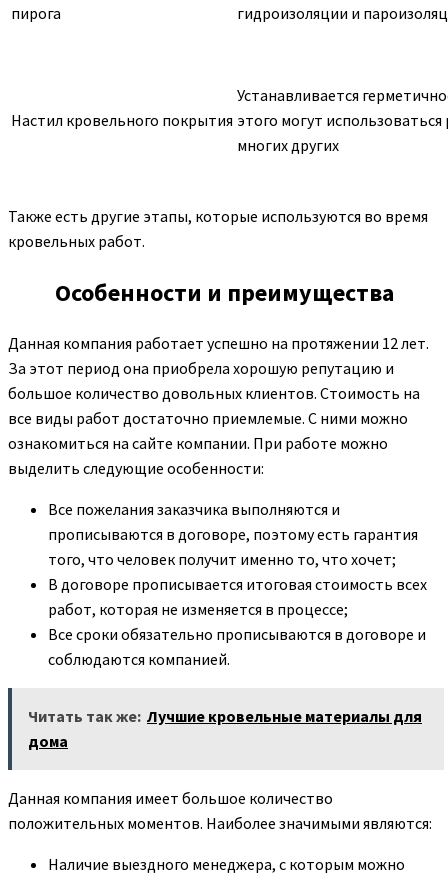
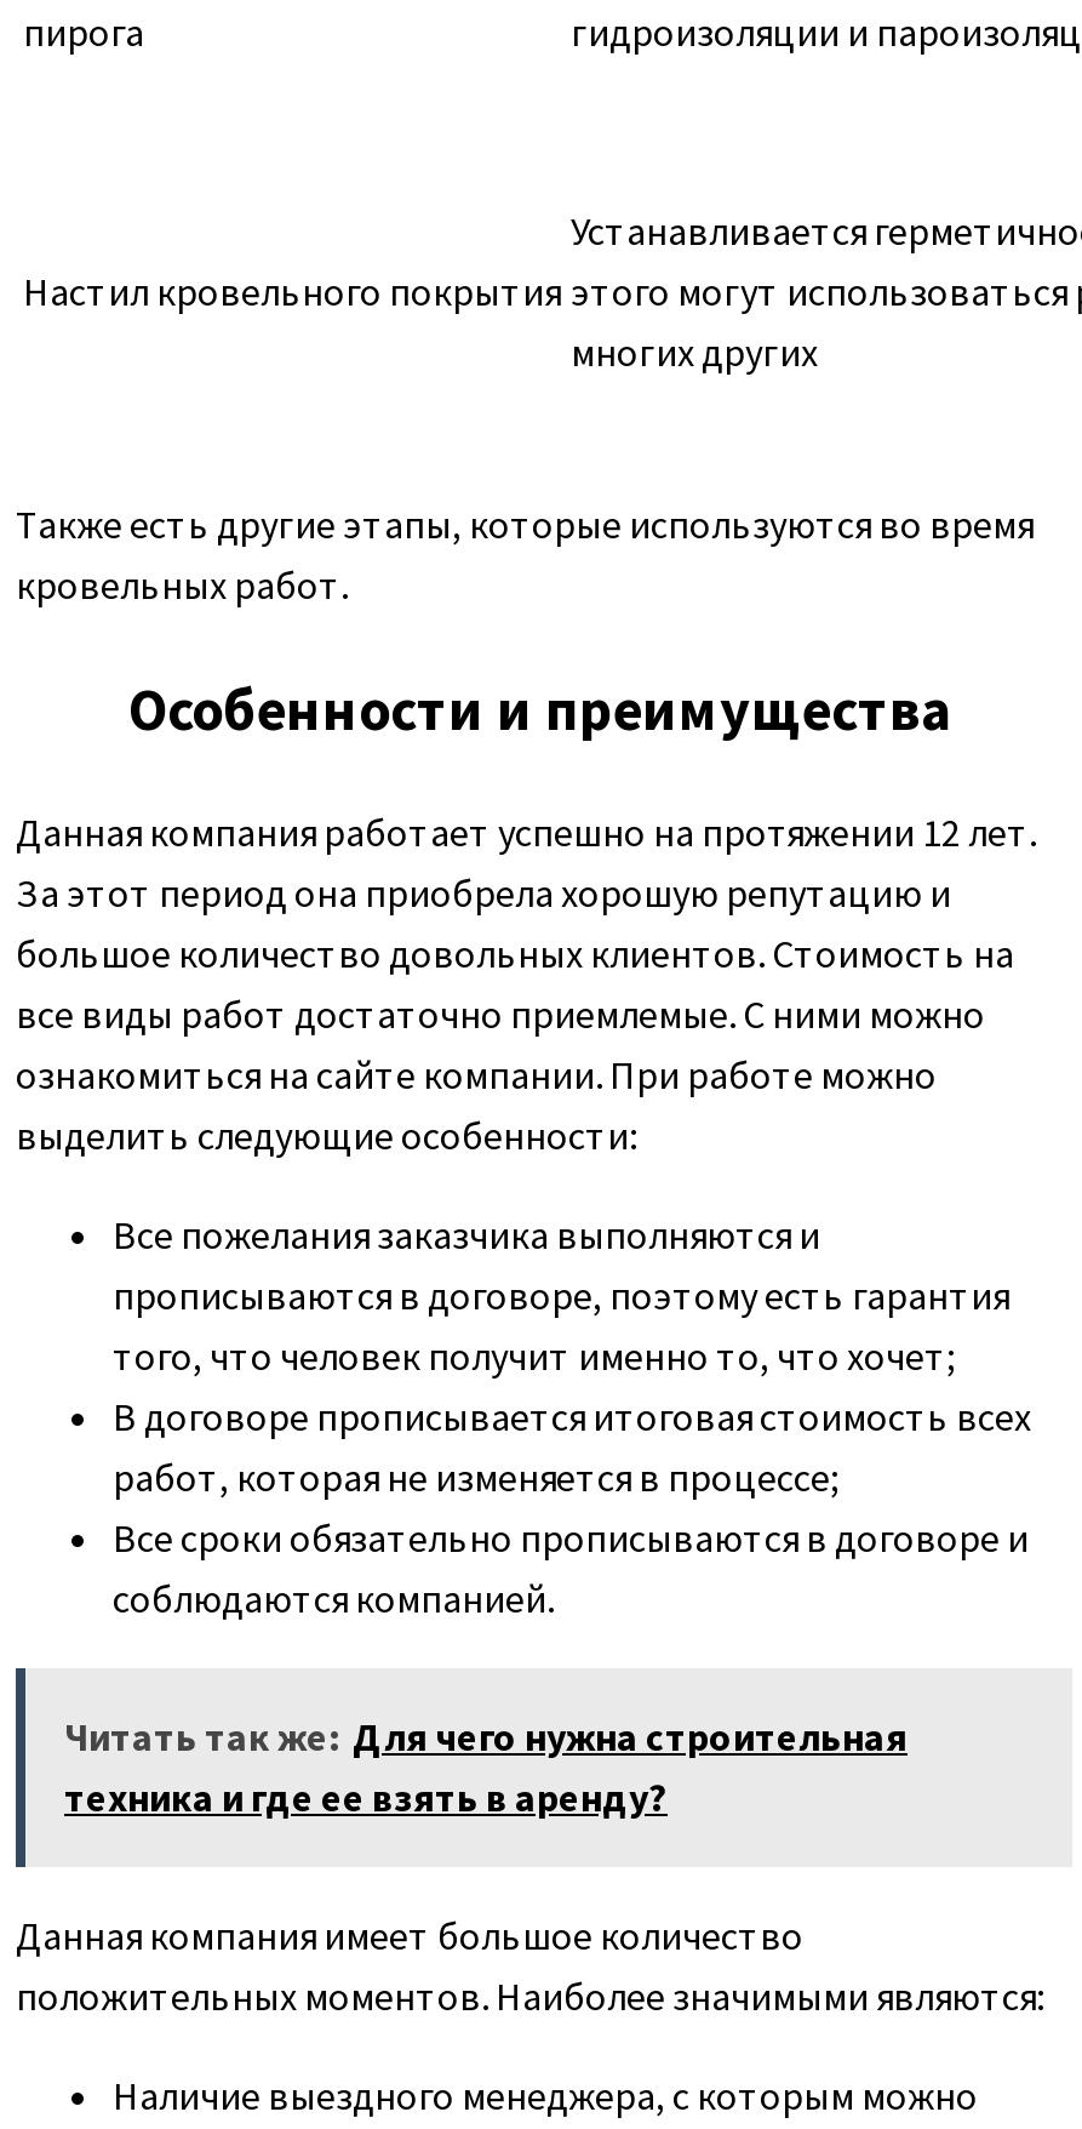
[28,706,422,751] Читать так же: Лучшие кровельные материалы для | дома -> [64,1713,908,1822] Читать так же: Для чего нужна строительная | техника и где ее взять в аренду?

